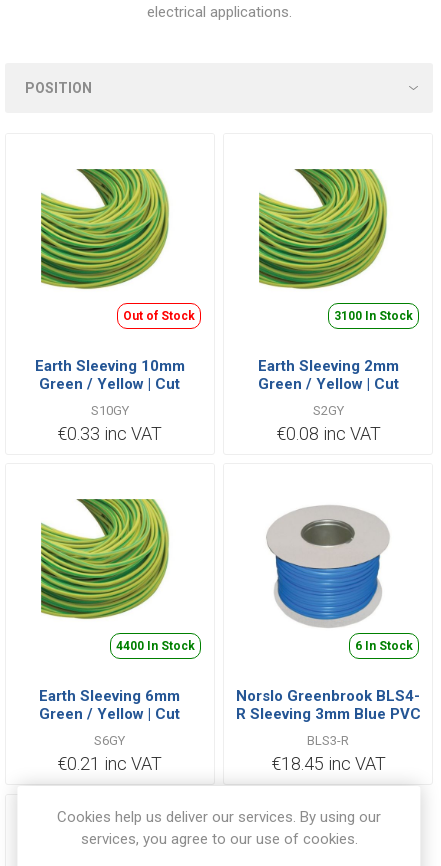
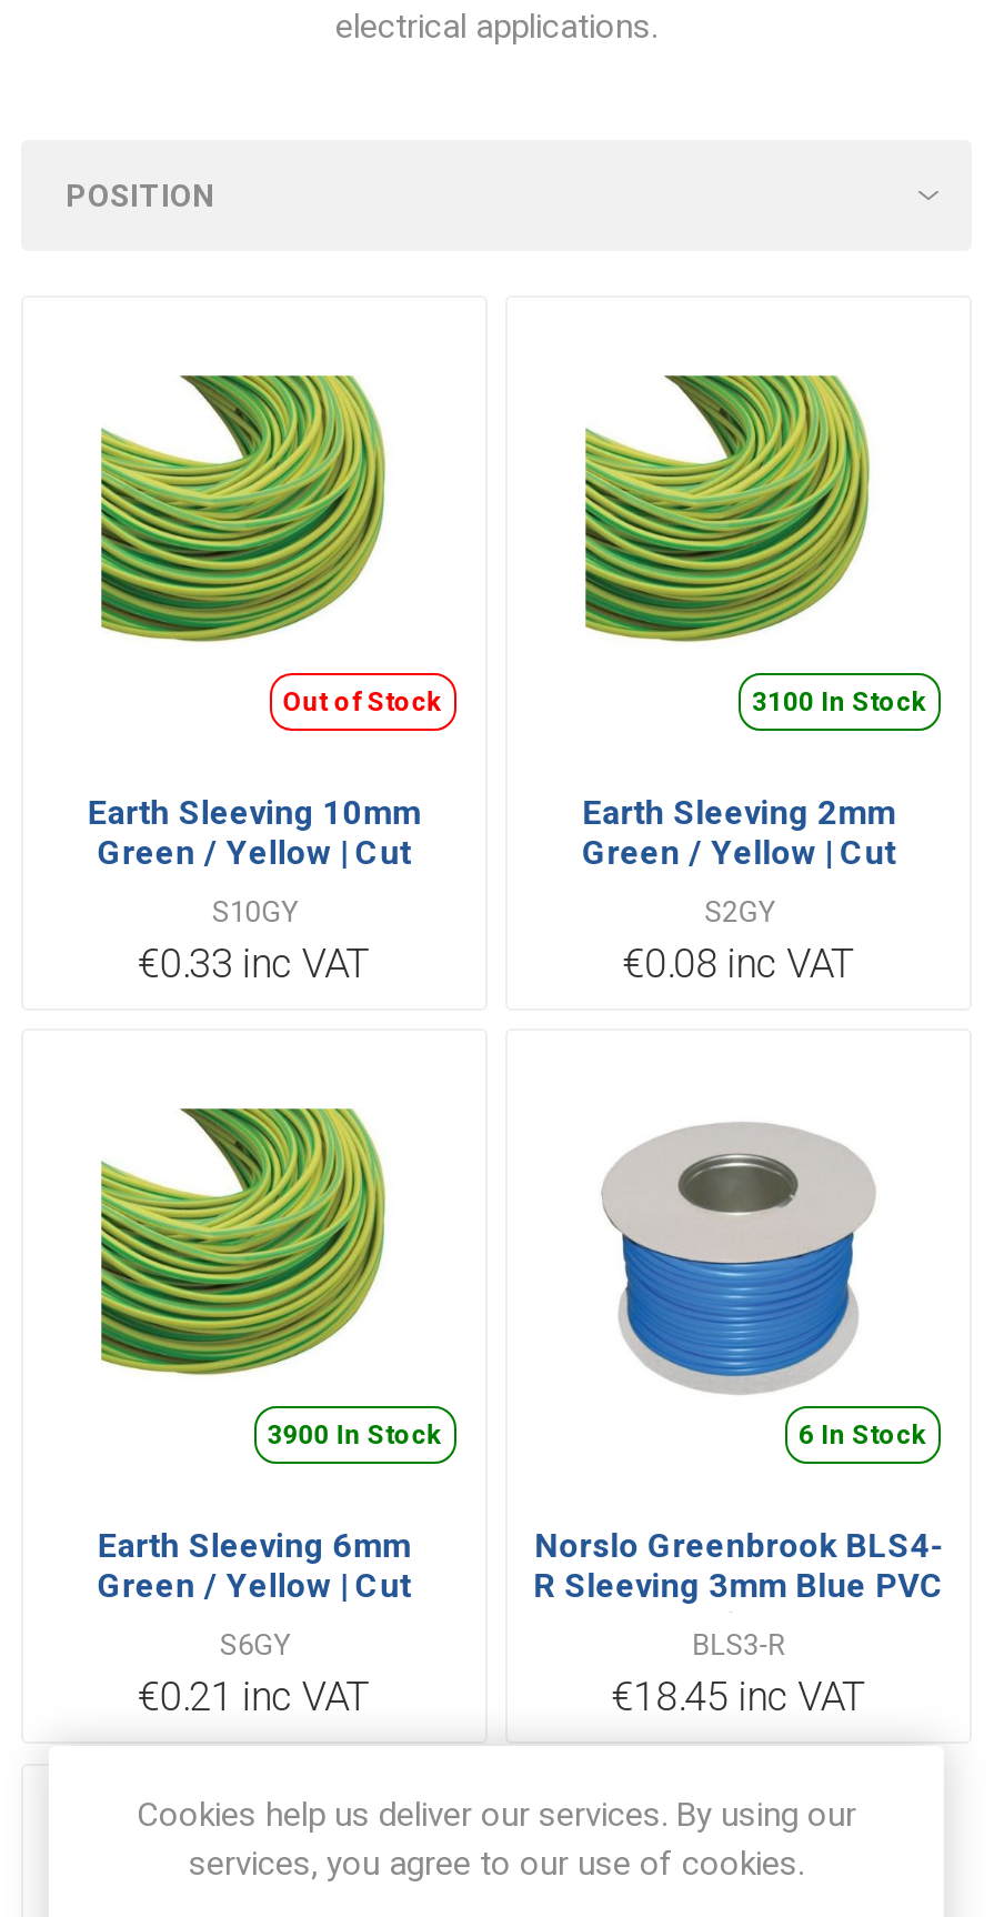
[116,639,195,653] 4400 In Stock -> [267,1419,442,1451] 3900 In Stock

